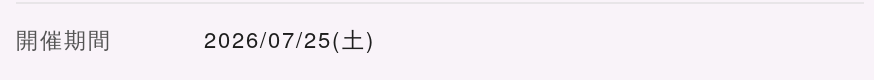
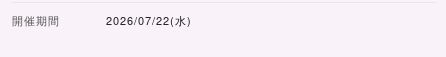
[204,23,376,55] 2026/07/25(土) -> [106,12,192,28] 2026/07/22(水)

